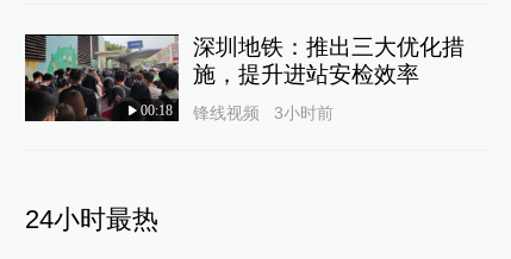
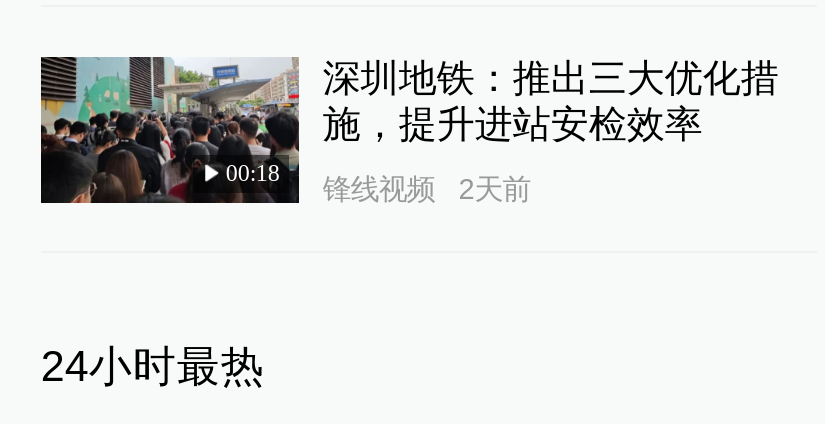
[141,102,333,123] 00:18 锋线视频 3小时前 -> [226,160,531,205] 00:18 锋线视频 2天前

